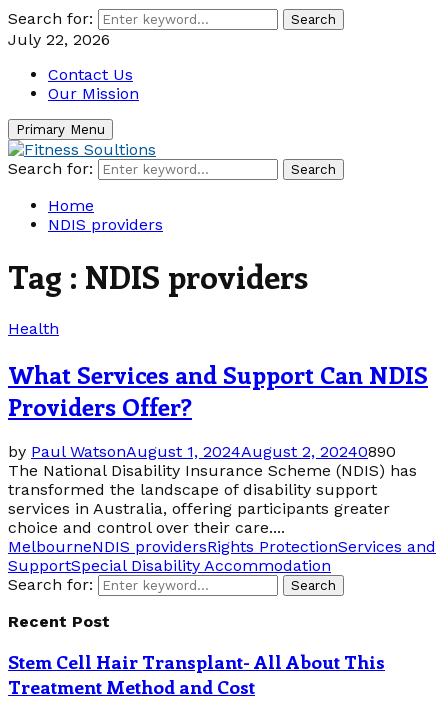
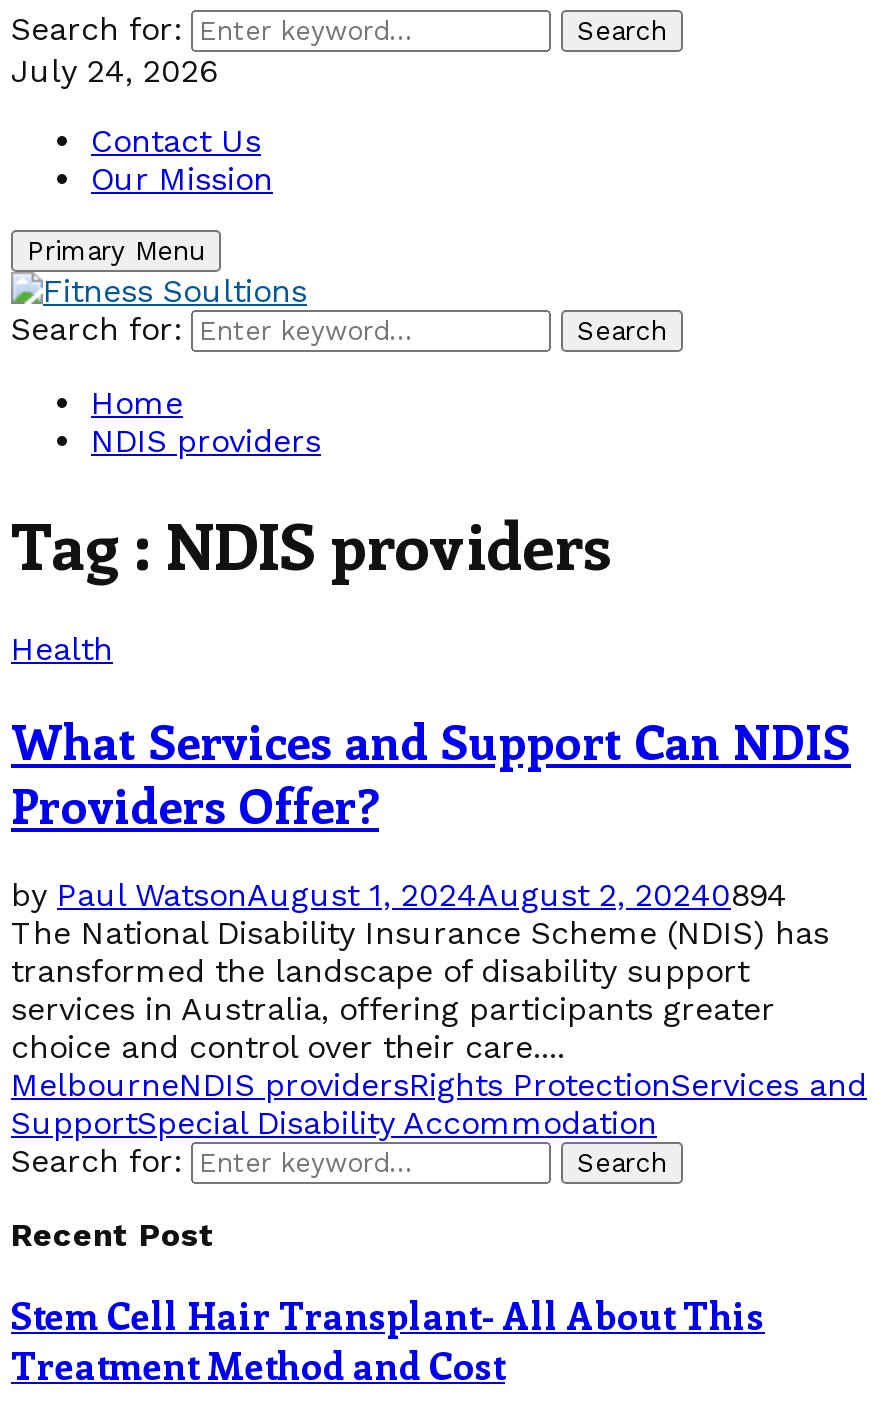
[8,30,110,49] July 22, 2026 -> [11,52,217,90] July 24, 2026
[8,442,396,461] by Paul WatsonAugust 1, 2024August 2, 20240890 -> [11,875,787,913] by Paul WatsonAugust 1, 2024August 2, 20240894

